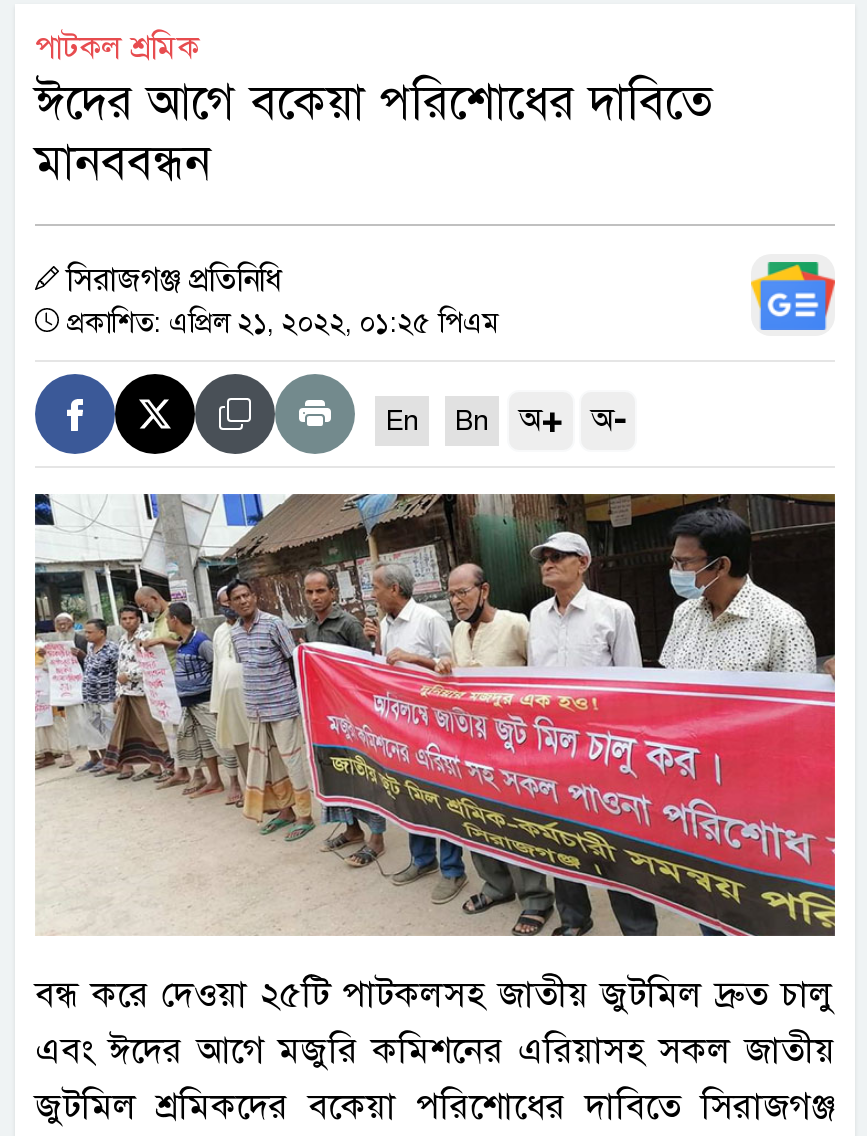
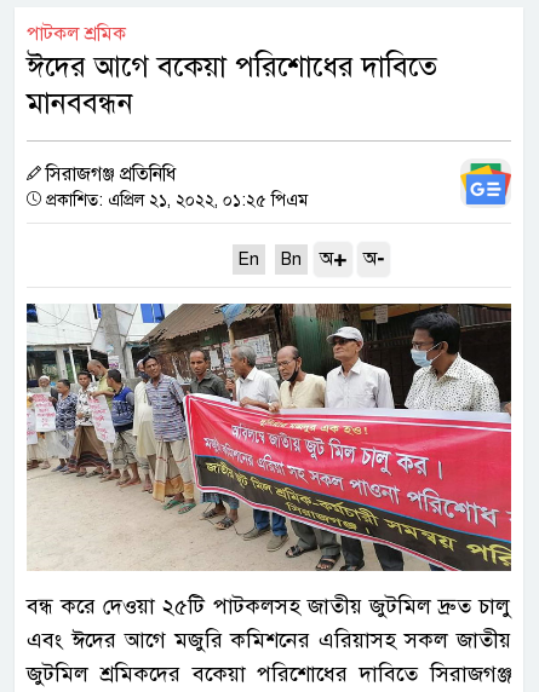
[33,372,357,456] [image] -> none

